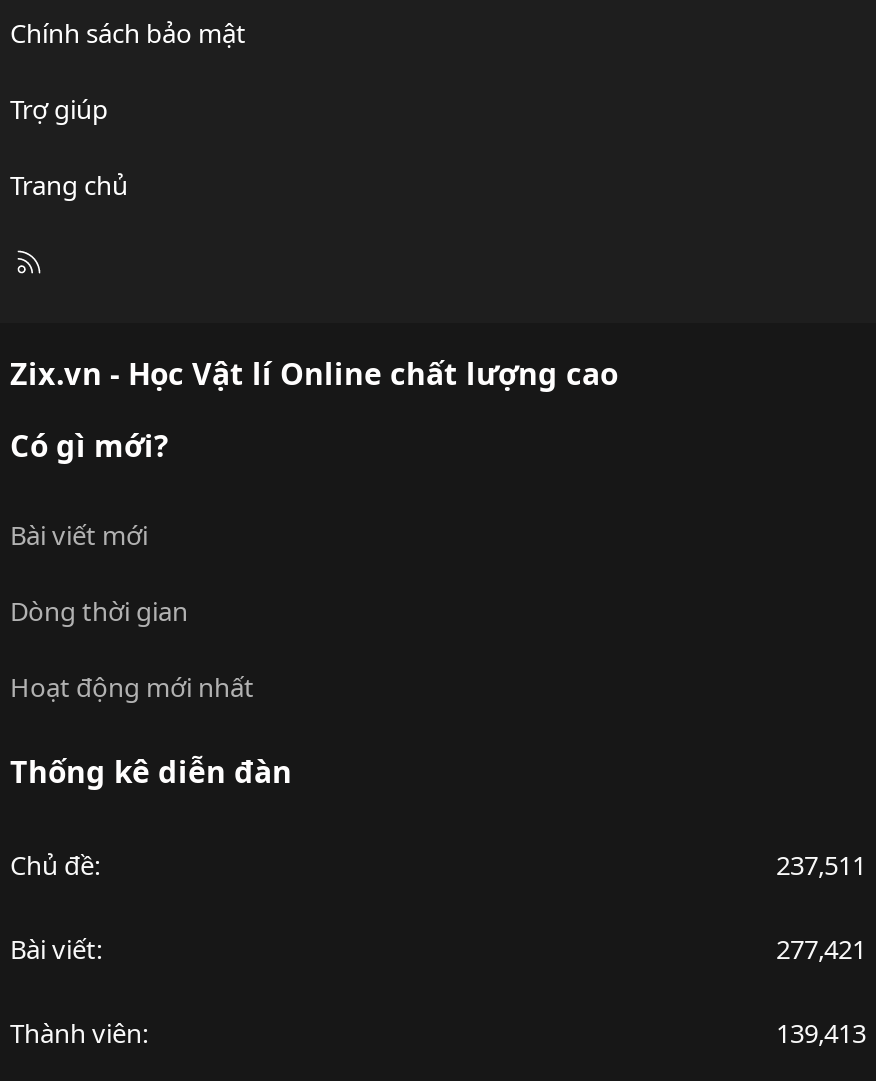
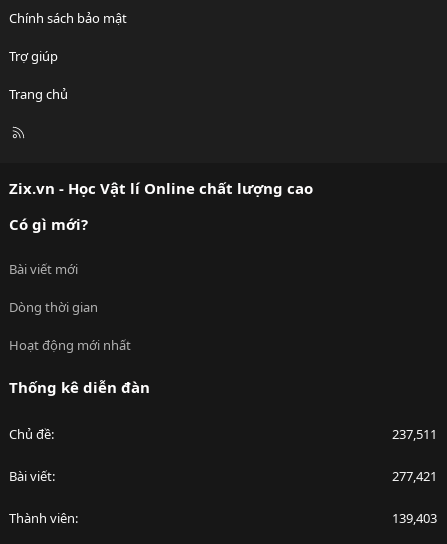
[776,1015,866,1051] 139,413 -> [392,509,437,527] 139,403

